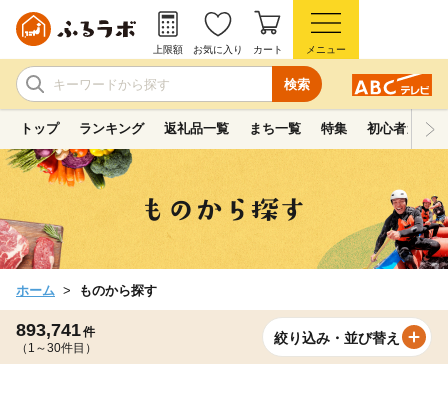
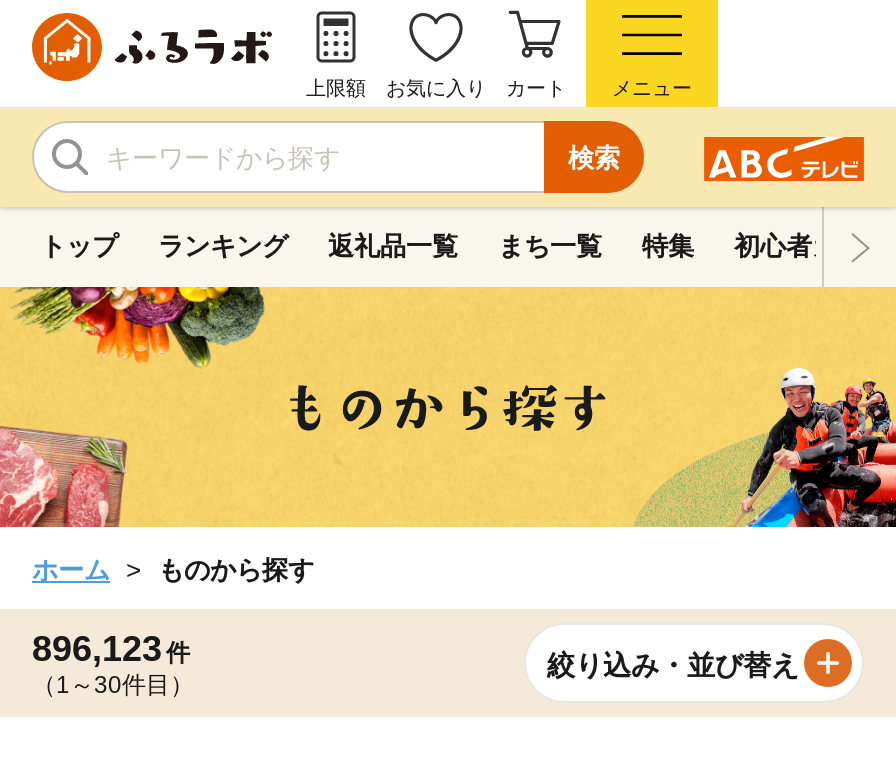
[16,320,95,340] 893,741 件 -> [32,629,190,669] 896,123 件

